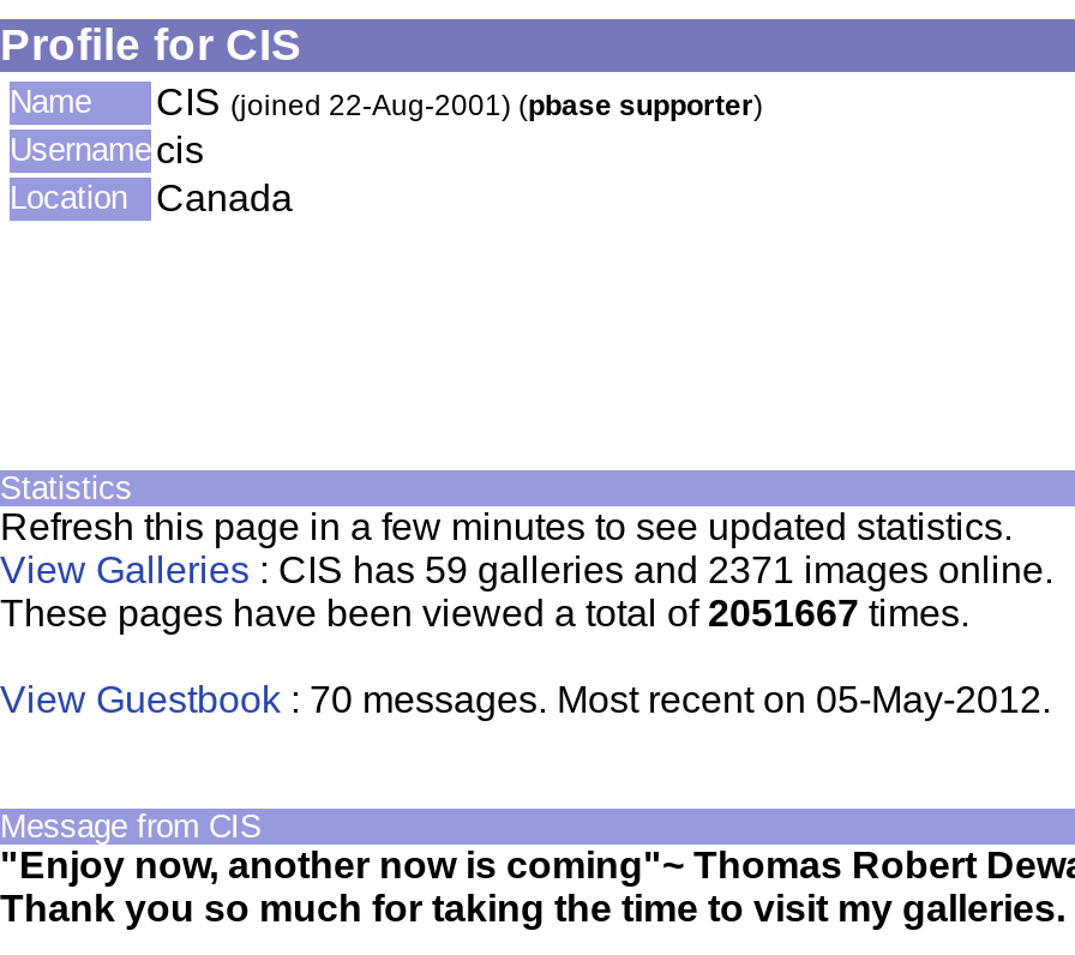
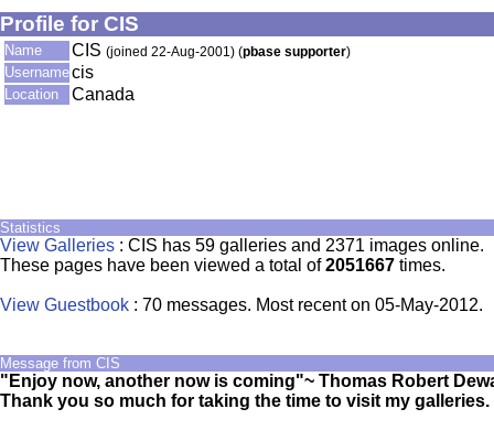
[0,506,1013,547] Refresh this page in a few minutes to see updated statistics. -> none

